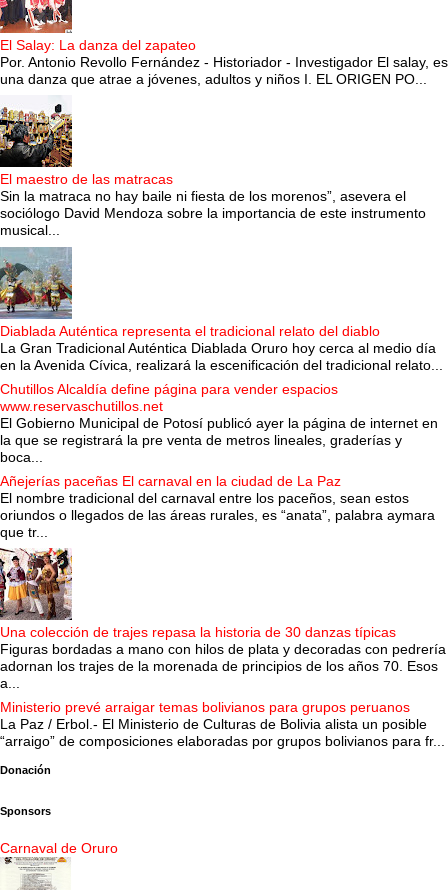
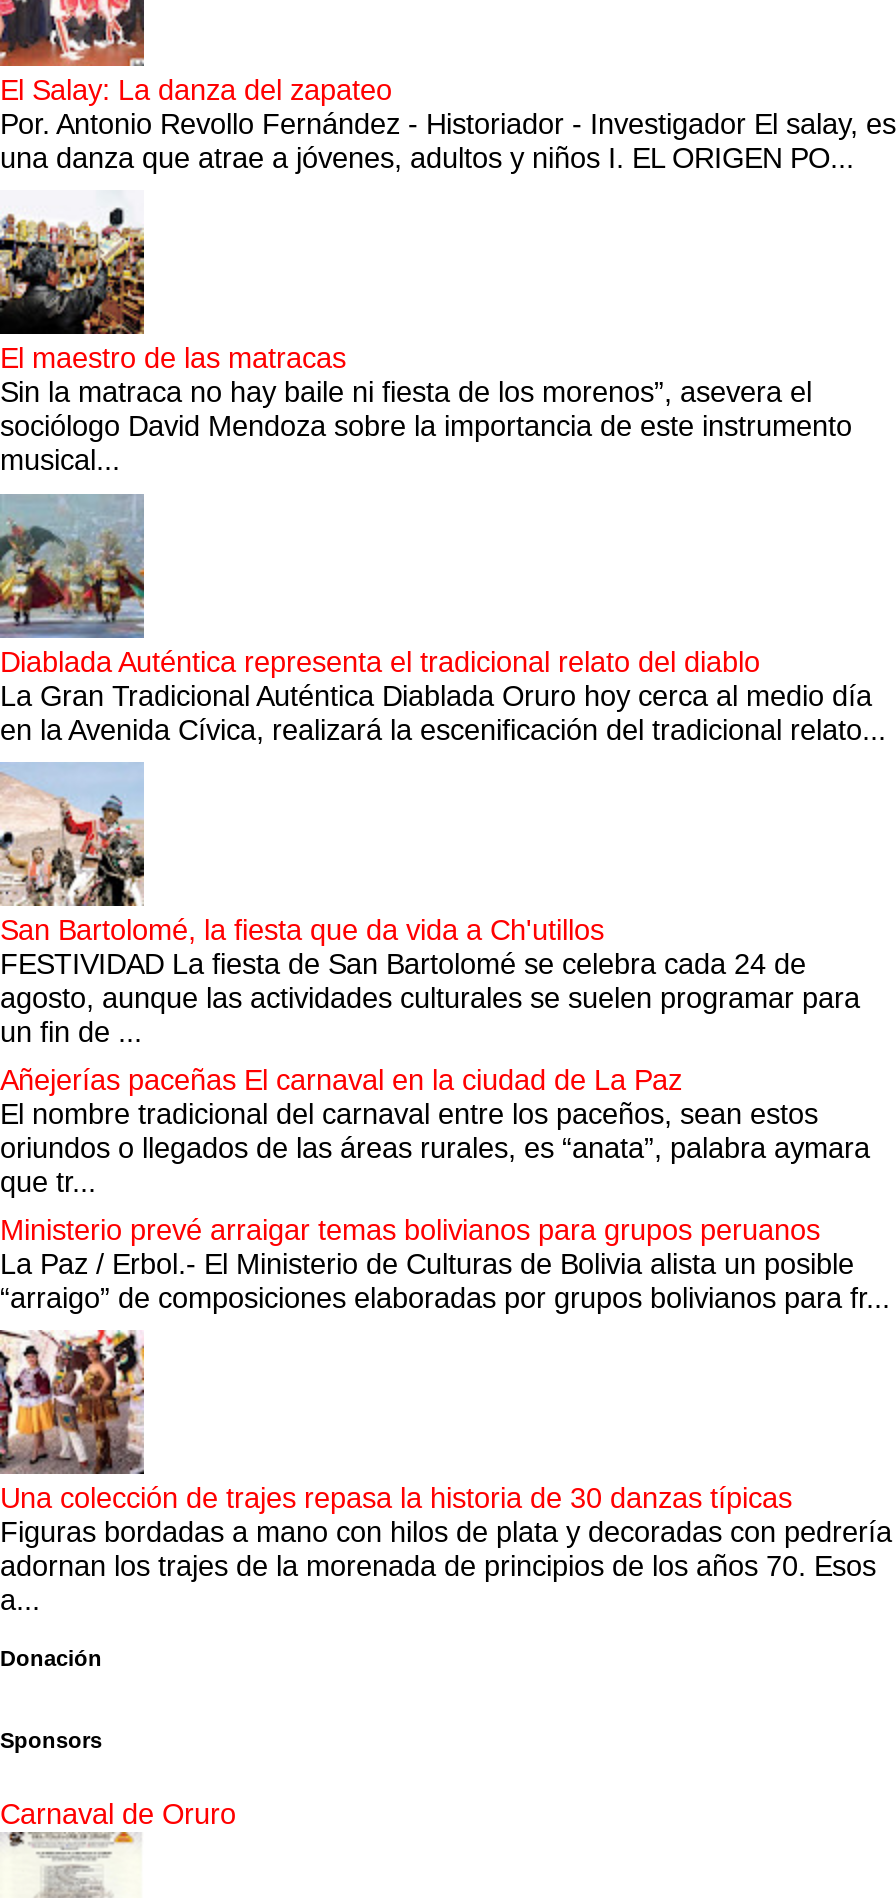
[0,381,438,465] Chutillos Alcaldía define página para vender espacios | www.reservaschutillos.net | El Gobierno Municipal de Potosí publicó ayer la página de internet en | la que se registrará la pre venta de metros lineales, graderías y | boca... -> [0,914,860,1048] San Bartolomé, la fiesta que da vida a Ch'utillos | FESTIVIDAD La fiesta de San Bartolomé se celebra cada 24 de | agosto, aunque las actividades culturales se suelen programar para | un fin de ...
moved [0,544,446,691] -> [0,1322,892,1617]: [image] | Una colección de trajes repasa la historia de 30 danzas típicas | Figuras bordadas a mano con hilos de plata y decoradas con pedrería | adornan los trajes de la morenada de principios de los años 70. Esos | a...
moved [0,699,445,749] -> [0,1214,890,1314]: Ministerio prevé arraigar temas bolivianos para grupos peruanos | La Paz / Erbol.- El Ministerio de Culturas de Bolivia alista un posible | “arraigo” de composiciones elaboradas por grupos bolivianos para fr...

